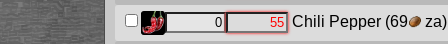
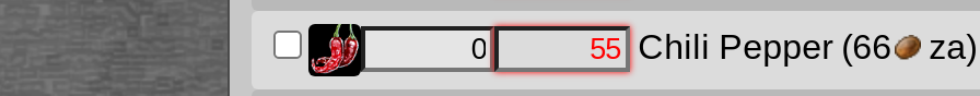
[292,13,447,30] Chili Pepper (69 za) -> [638,29,977,66] Chili Pepper (66 za)

